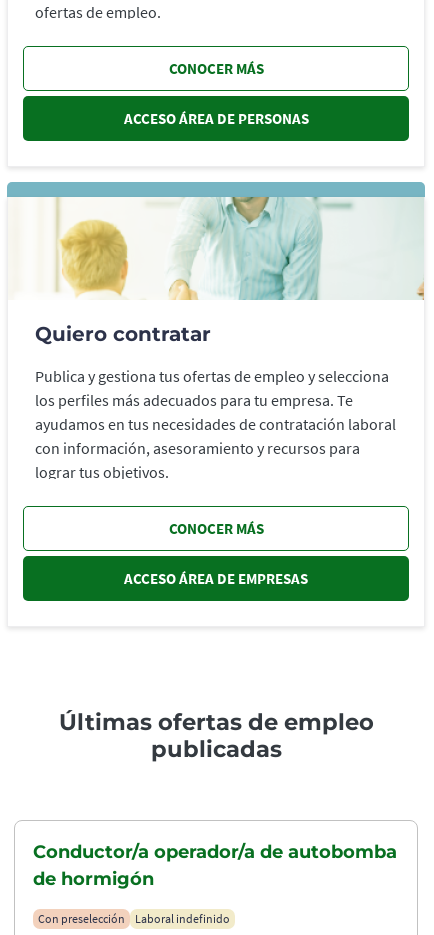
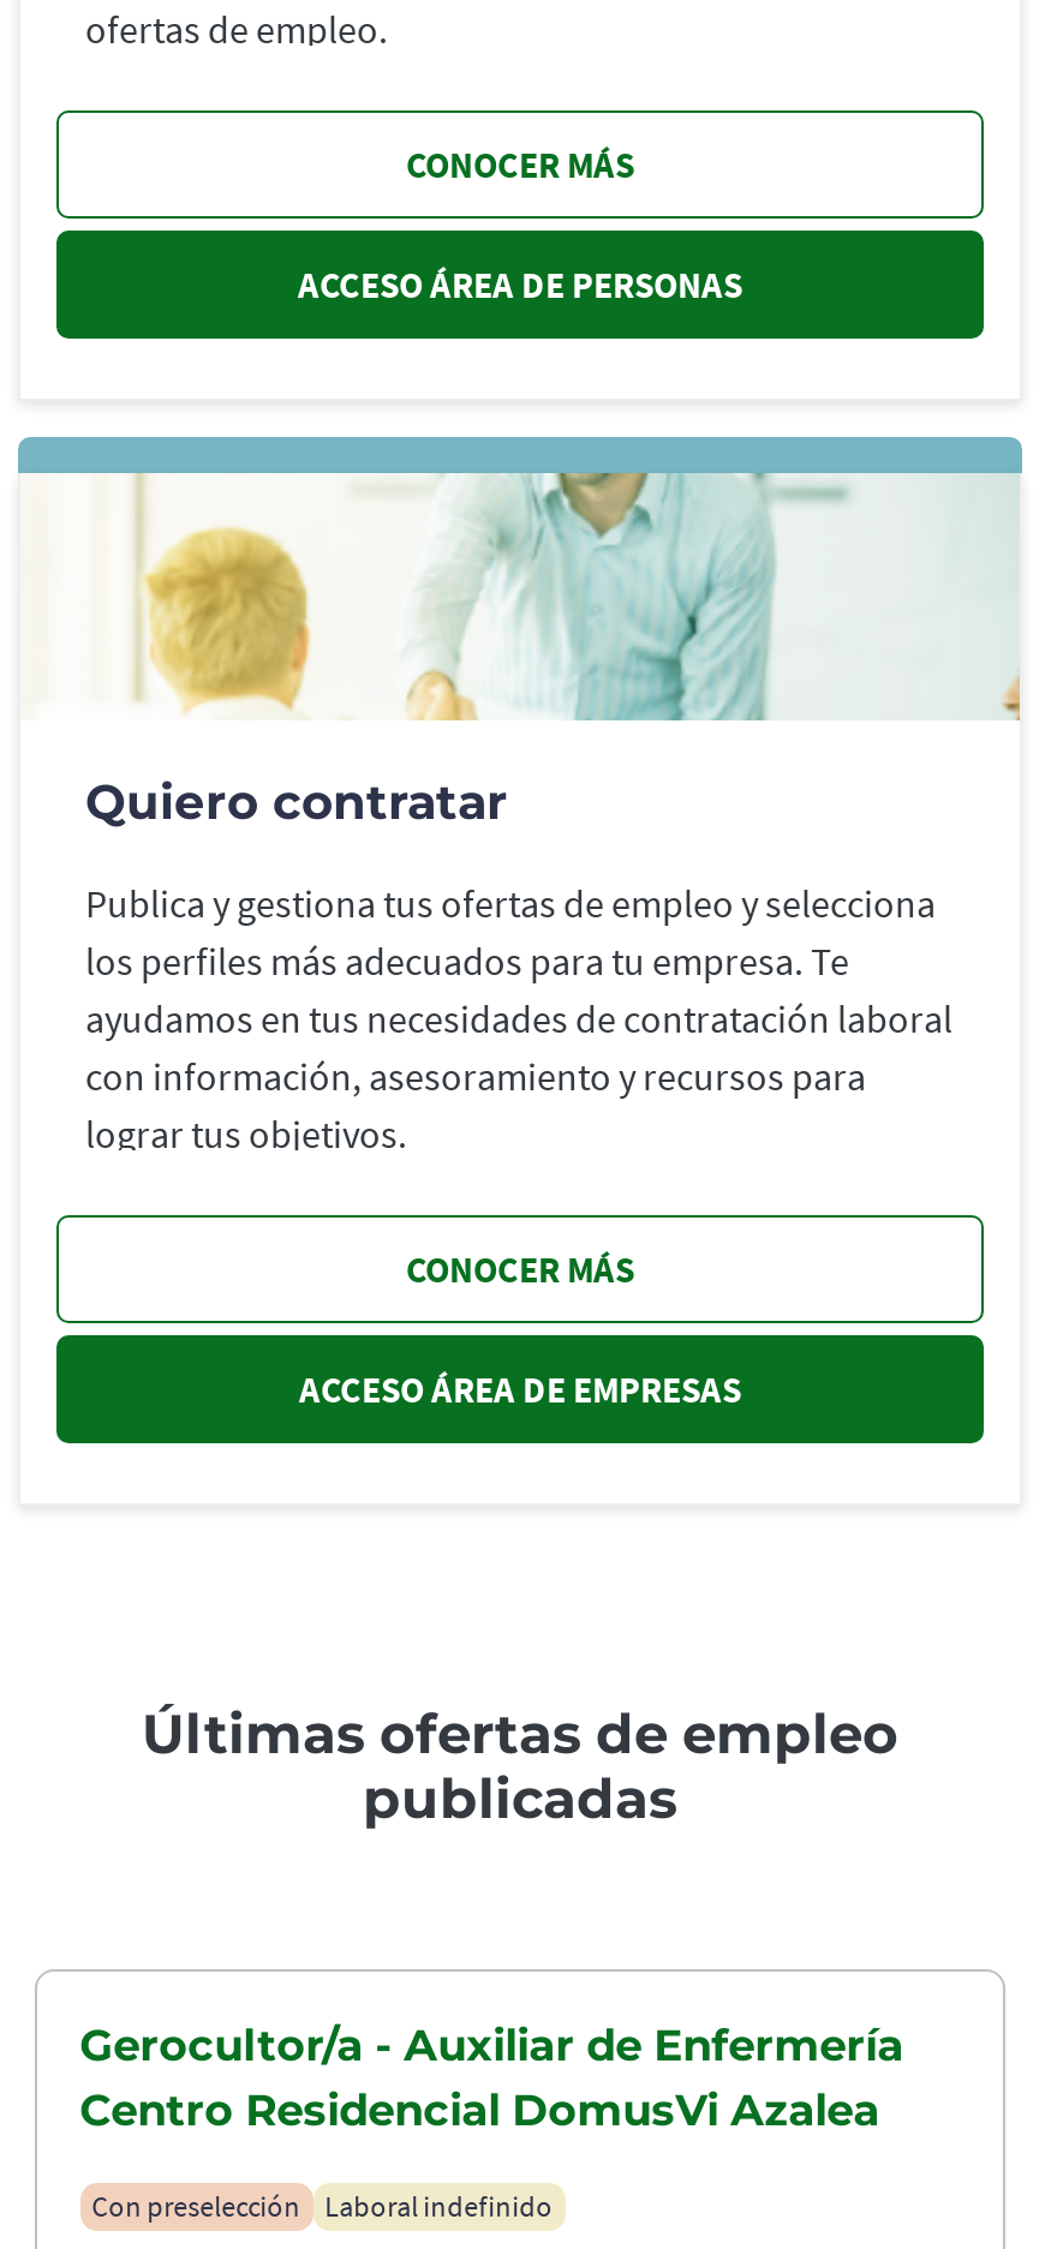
[33,841,397,890] Conductor/a operador/a de autobomba | de hormigón -> [80,2019,903,2136] Gerocultor/a - Auxiliar de Enfermería | Centro Residencial DomusVi Azalea

